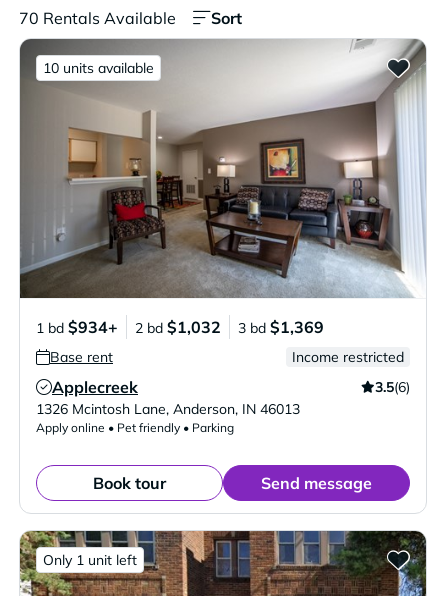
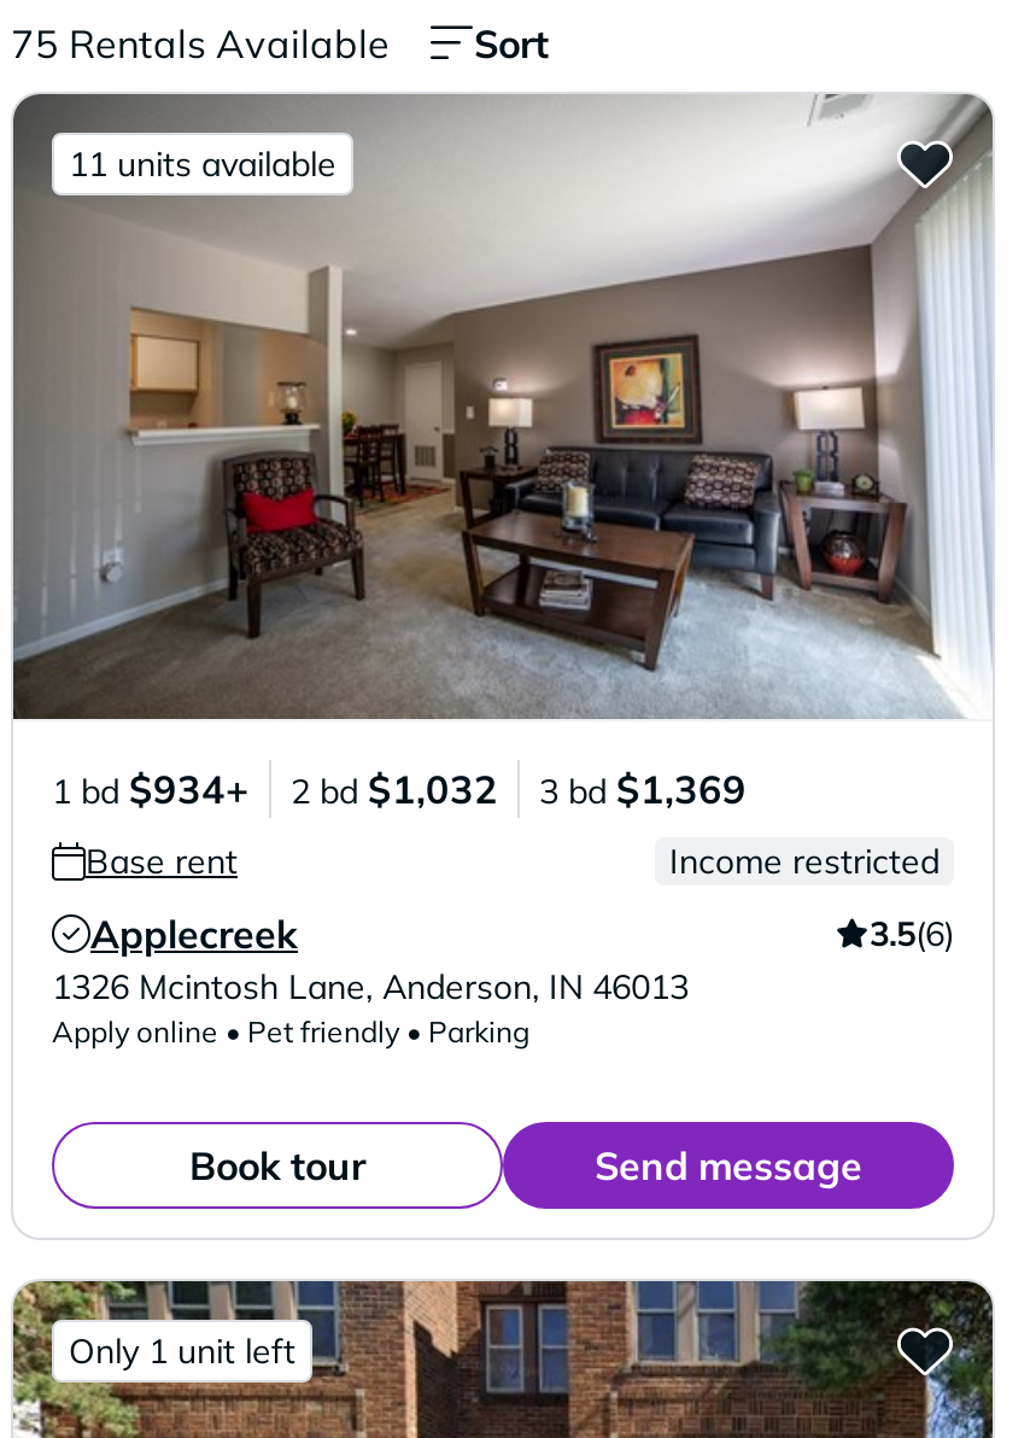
[19,8,176,28] 70 Rentals Available -> [11,19,390,68] 75 Rentals Available
[43,59,154,77] 10 units available -> [69,142,336,186] 11 units available

